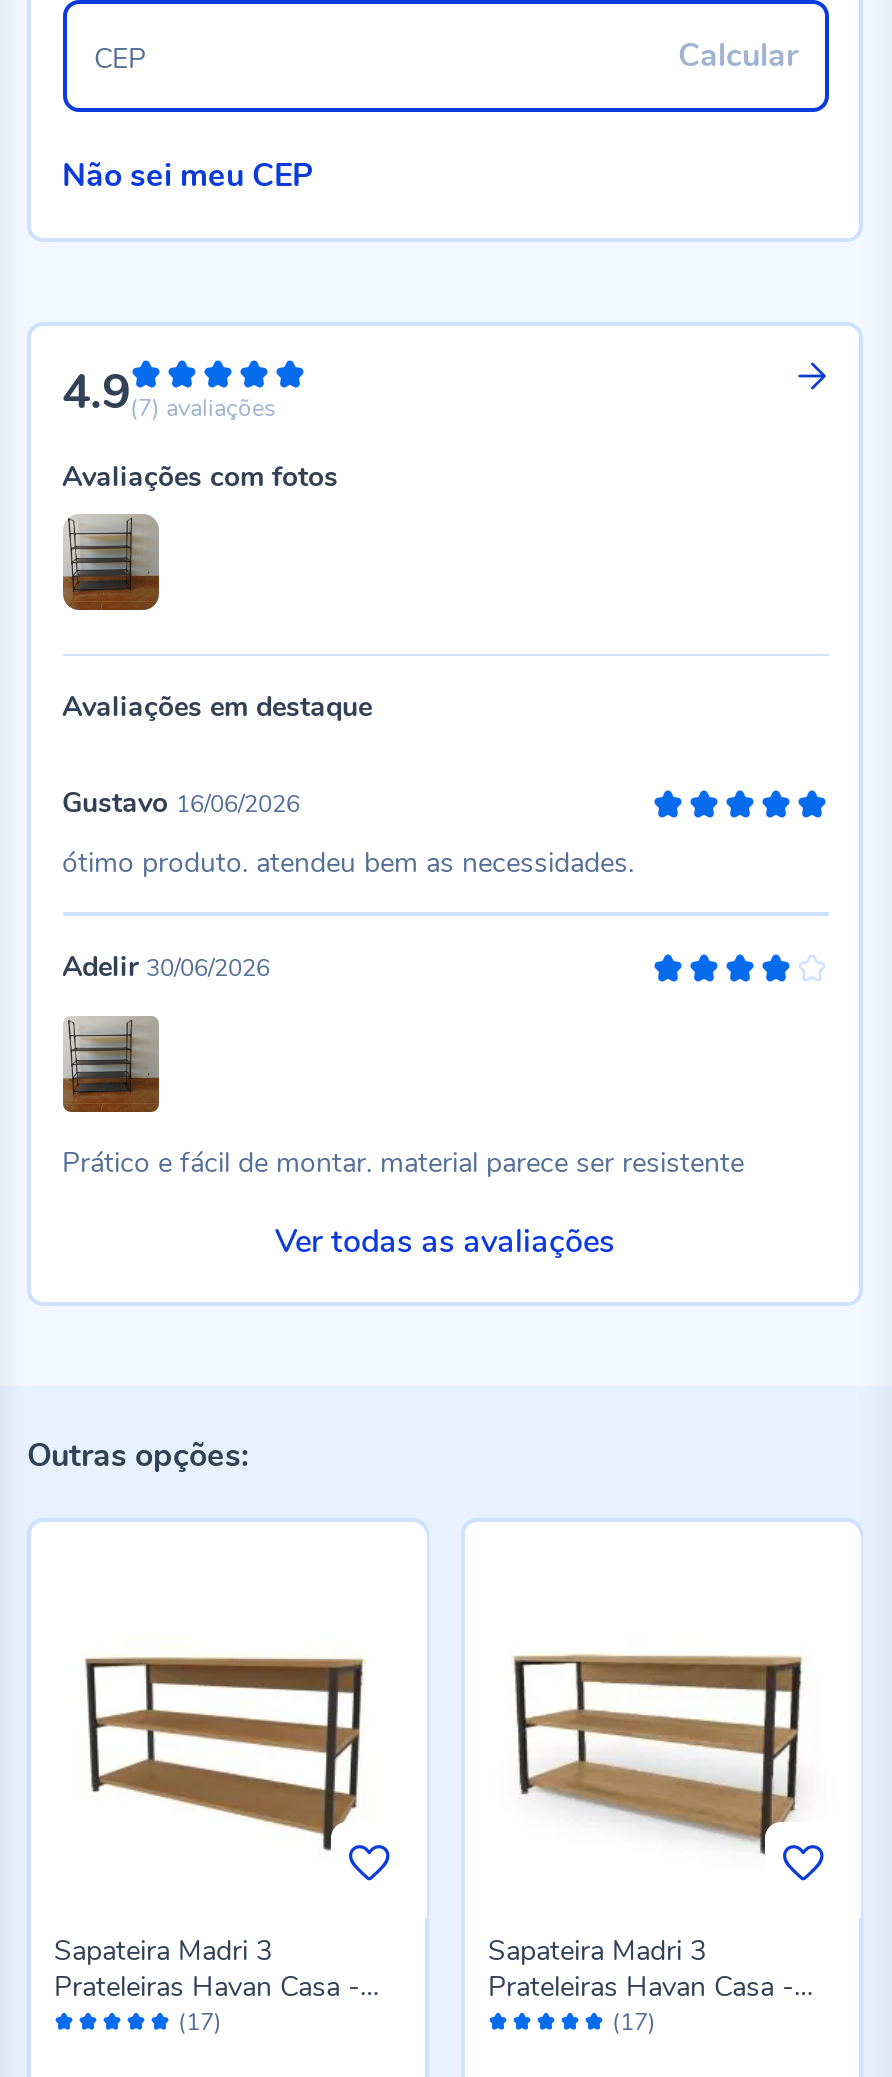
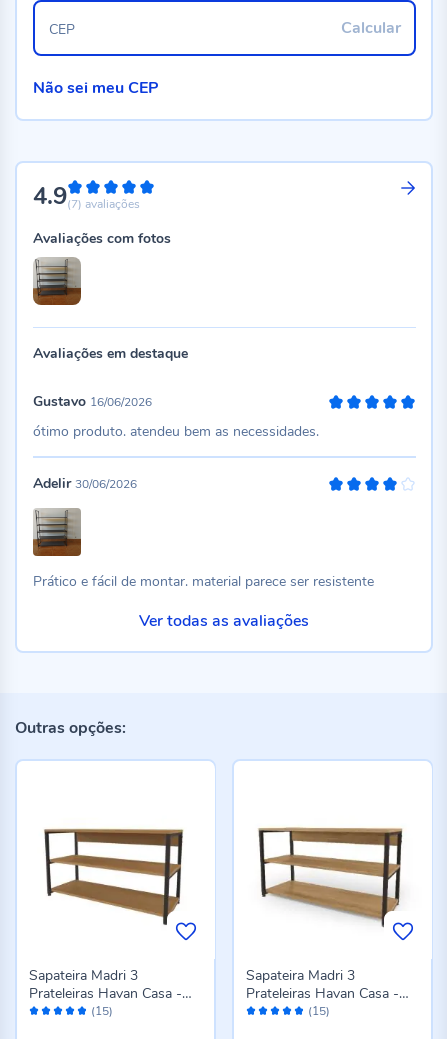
[178,2005,222,2037] (17) -> [90,1002,112,1018] (15)
[612,2005,656,2037] (17) -> [307,1002,329,1018] (15)

